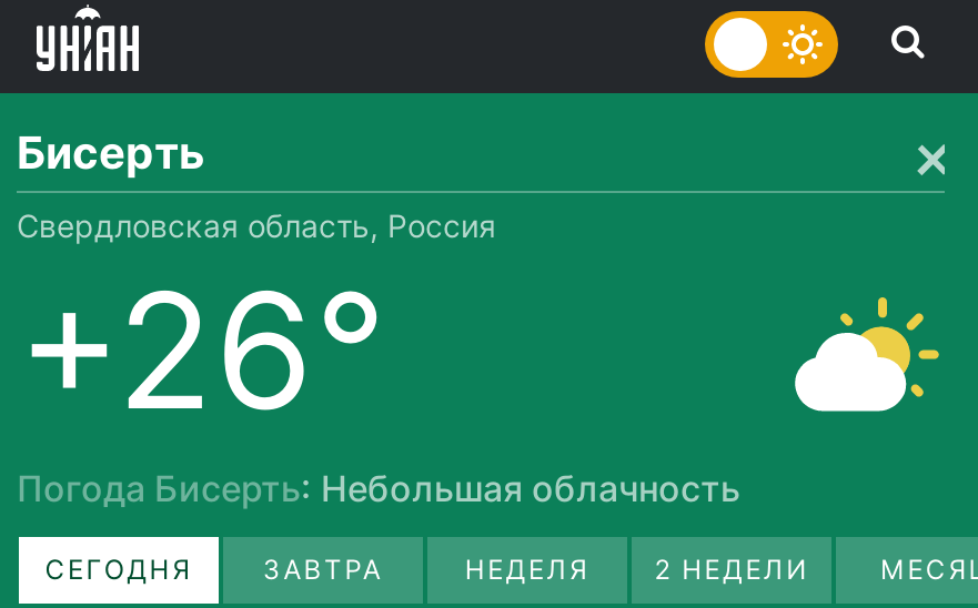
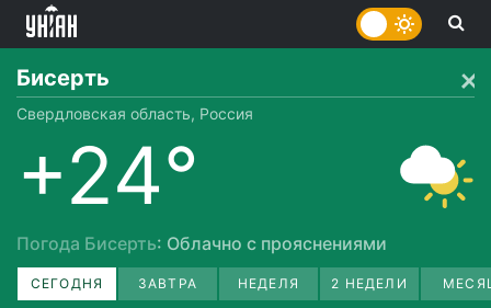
[17,253,940,510] [image] | +26° | Погода Бисерть: Небольшая облачность -> [16,127,473,254] [image] | +24° | Погода Бисерть: Облачно с прояснениями

